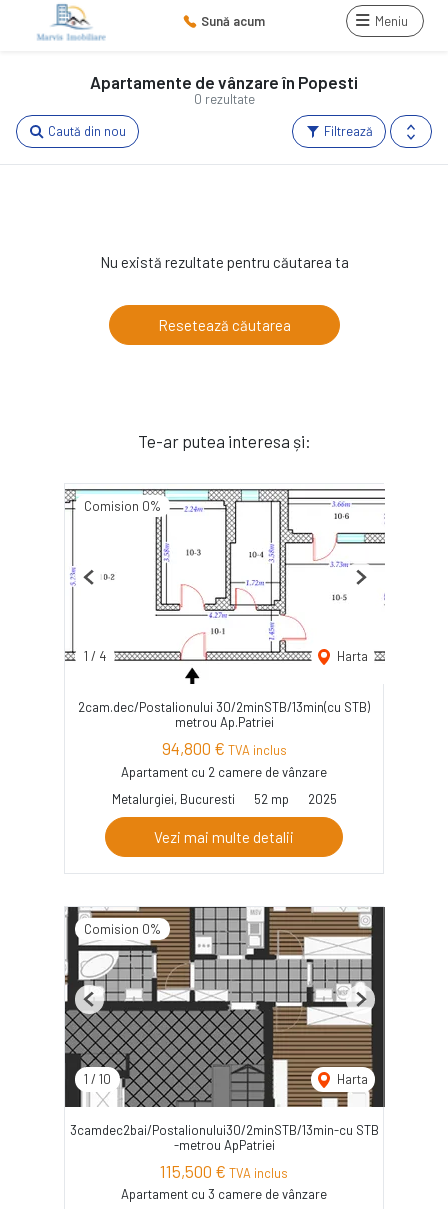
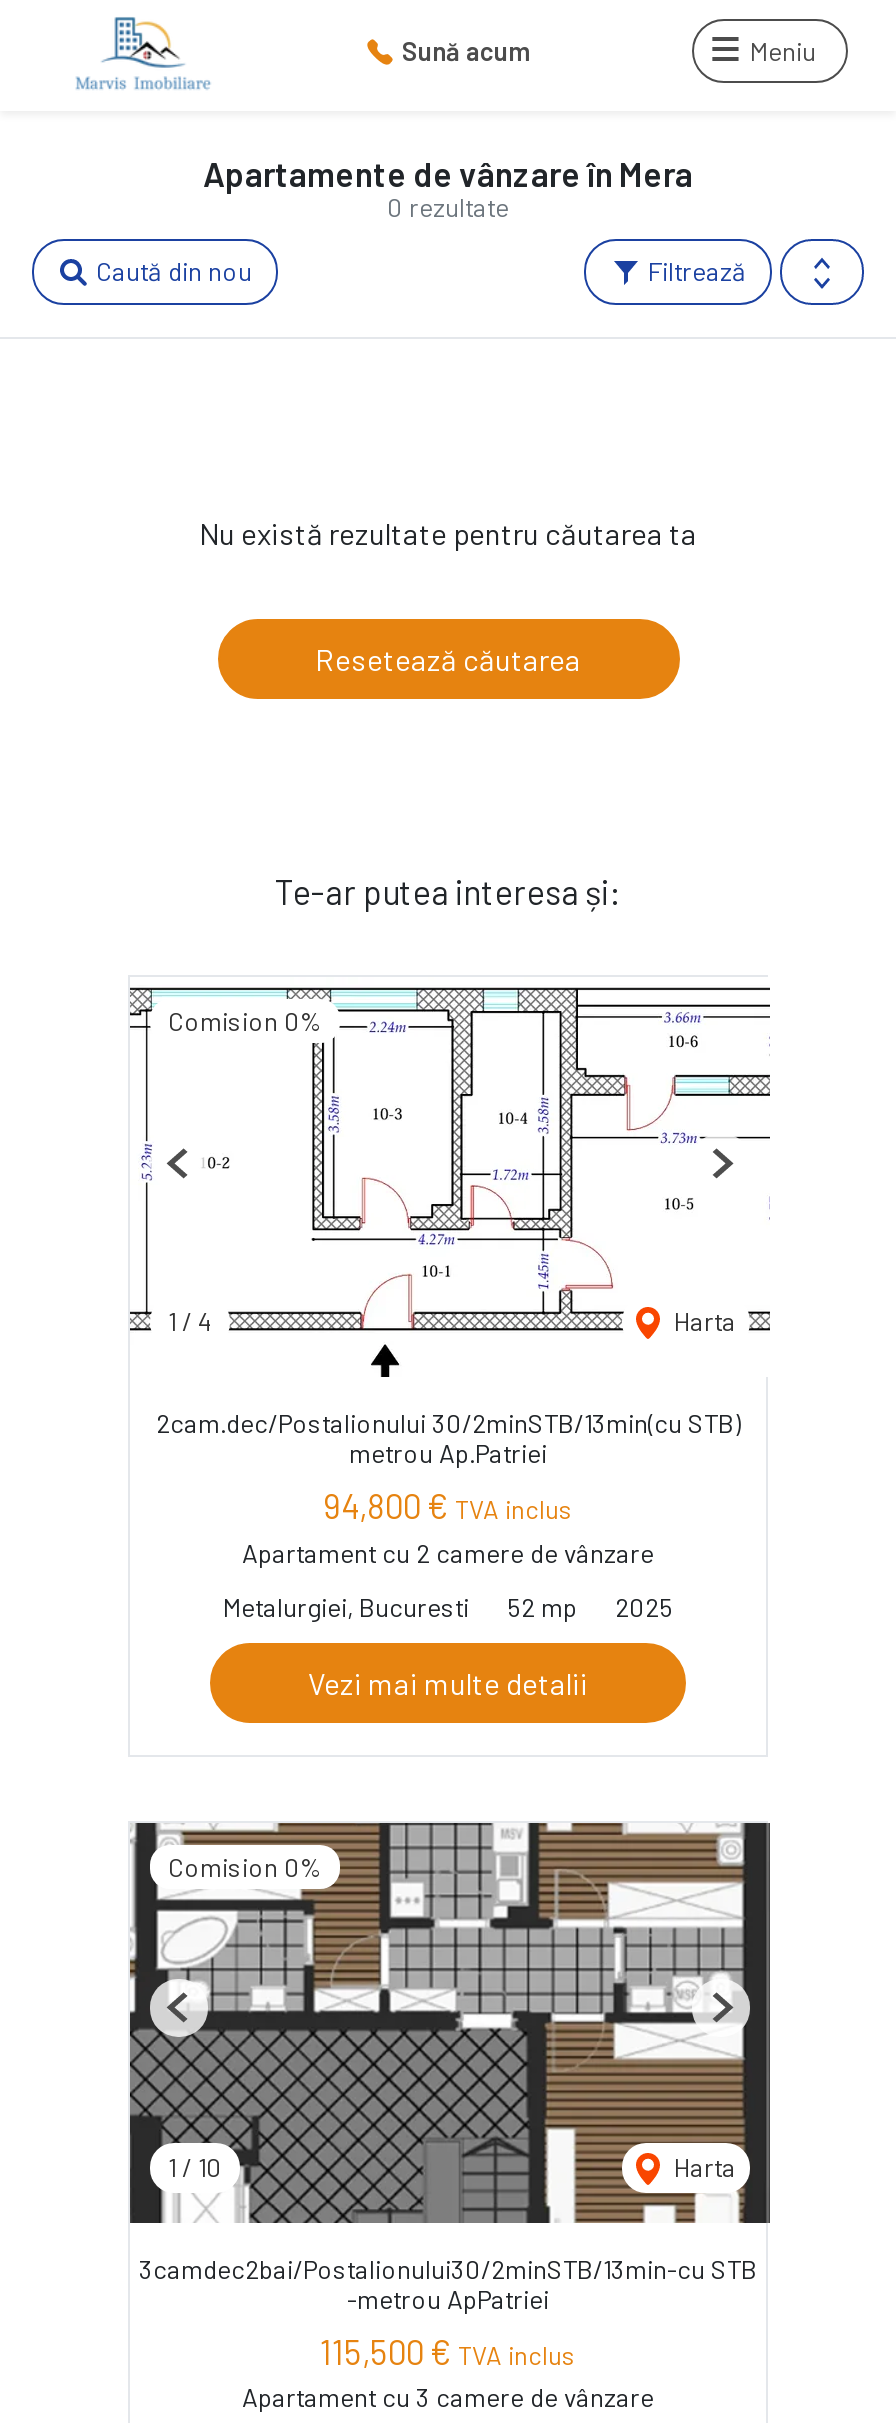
[90,72,358,92] Apartamente de vânzare în Popesti -> [203,153,693,193] Apartamente de vânzare în Mera

